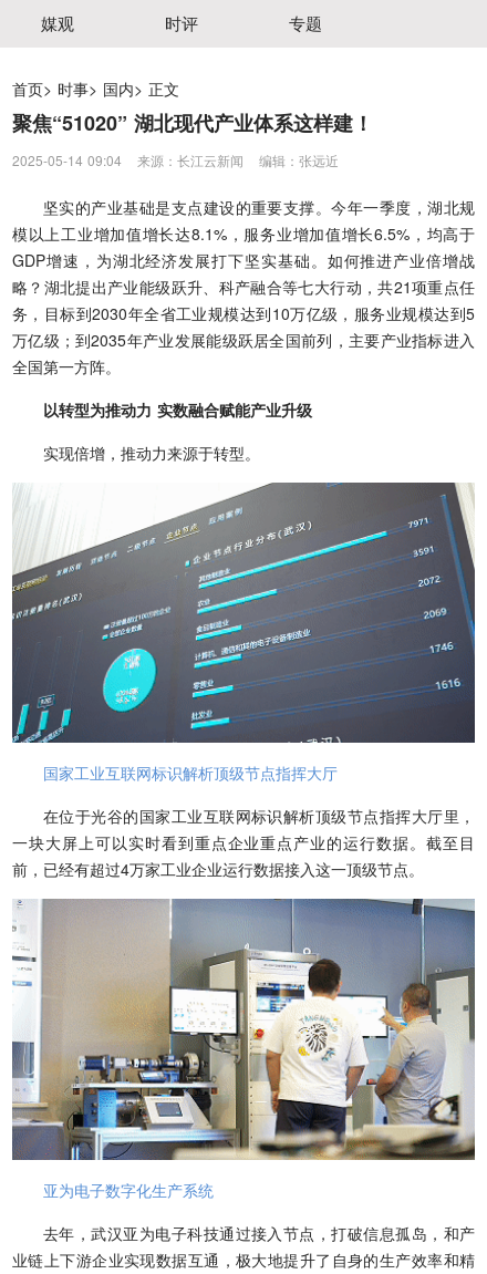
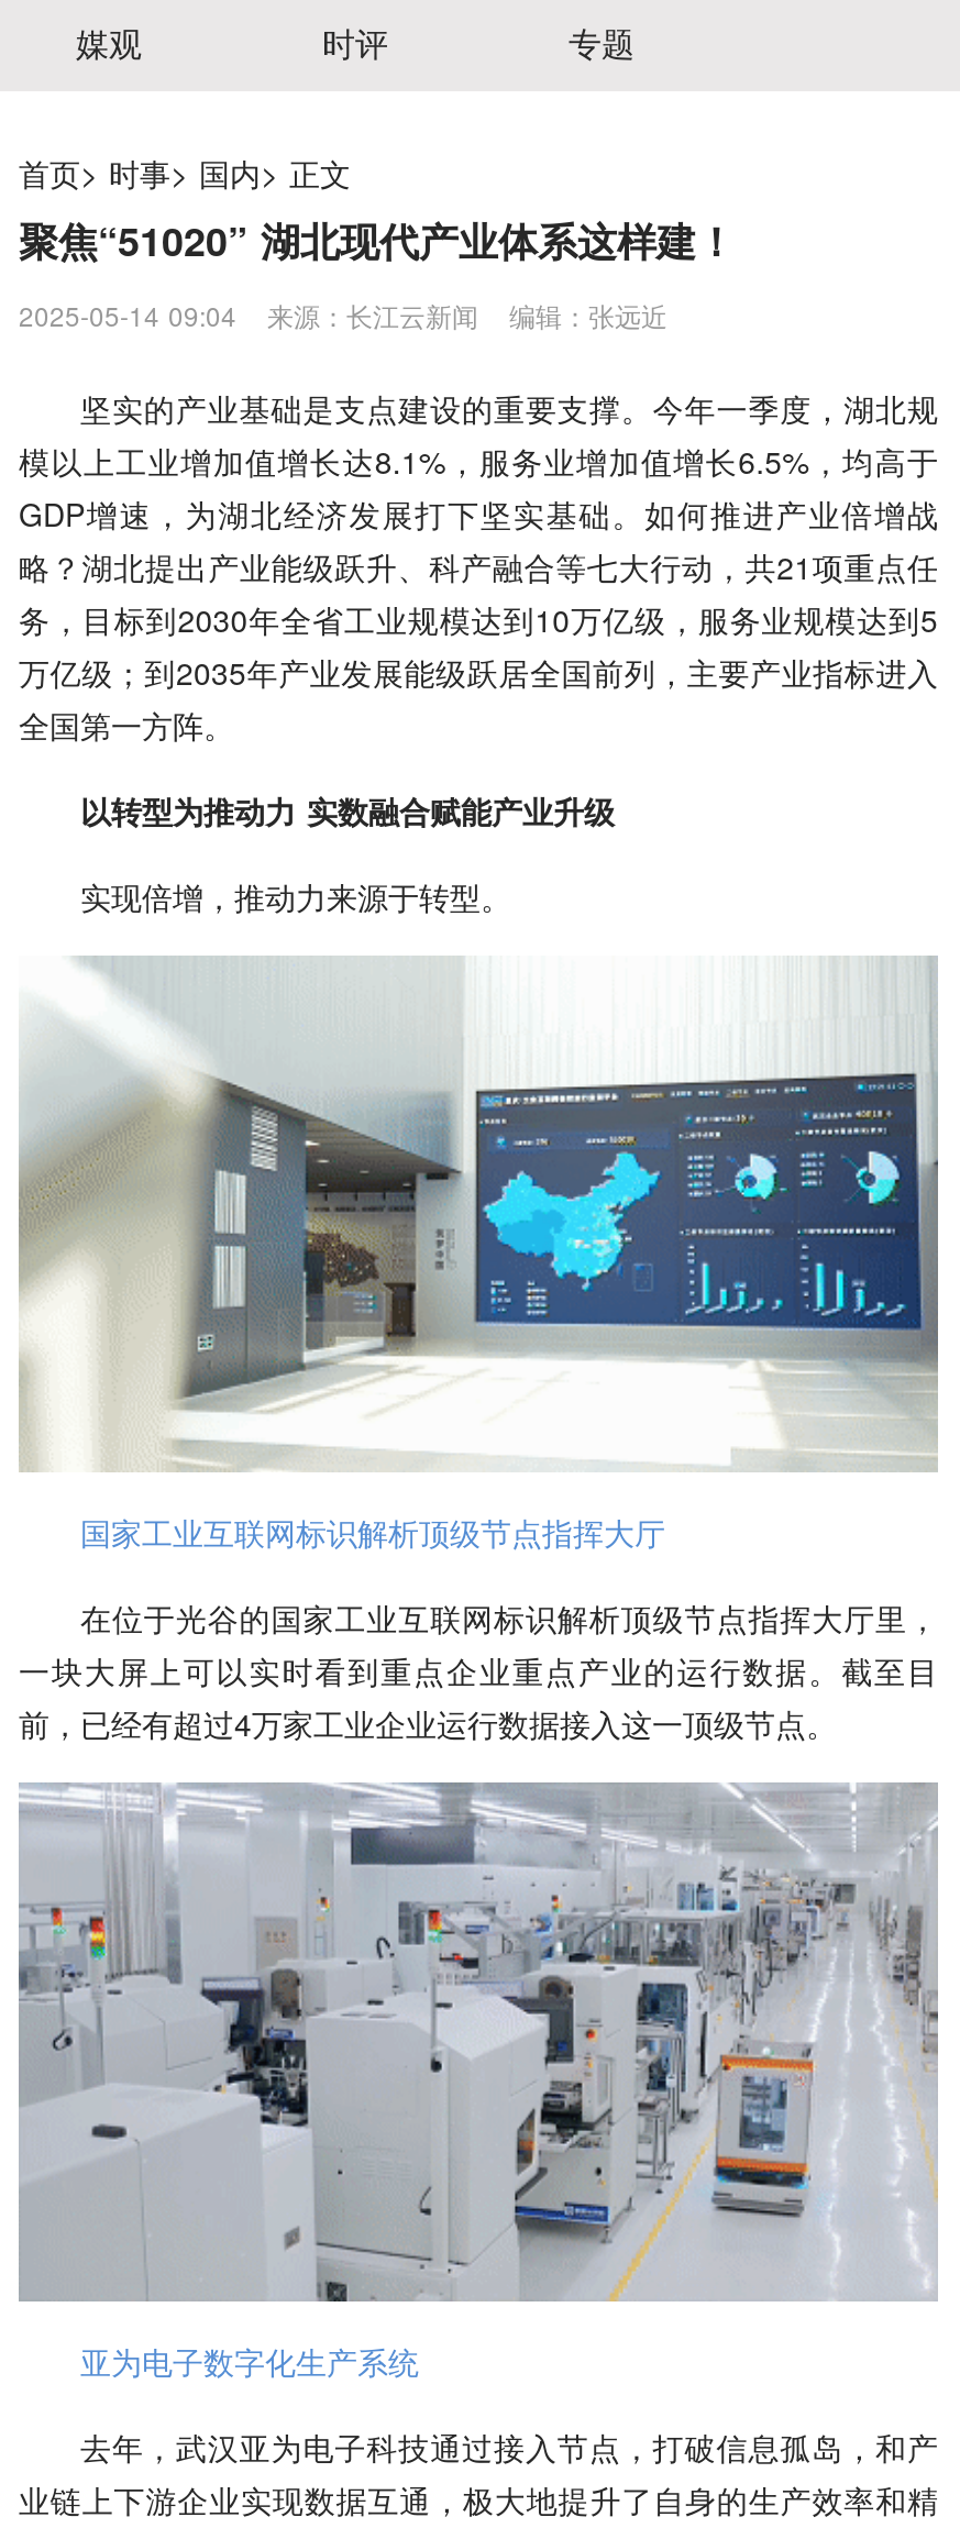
[11,481,476,744] [image] -> [19,956,940,1472] [image]
[12,898,476,1161] [image] -> [16,1782,938,2301] [image]

